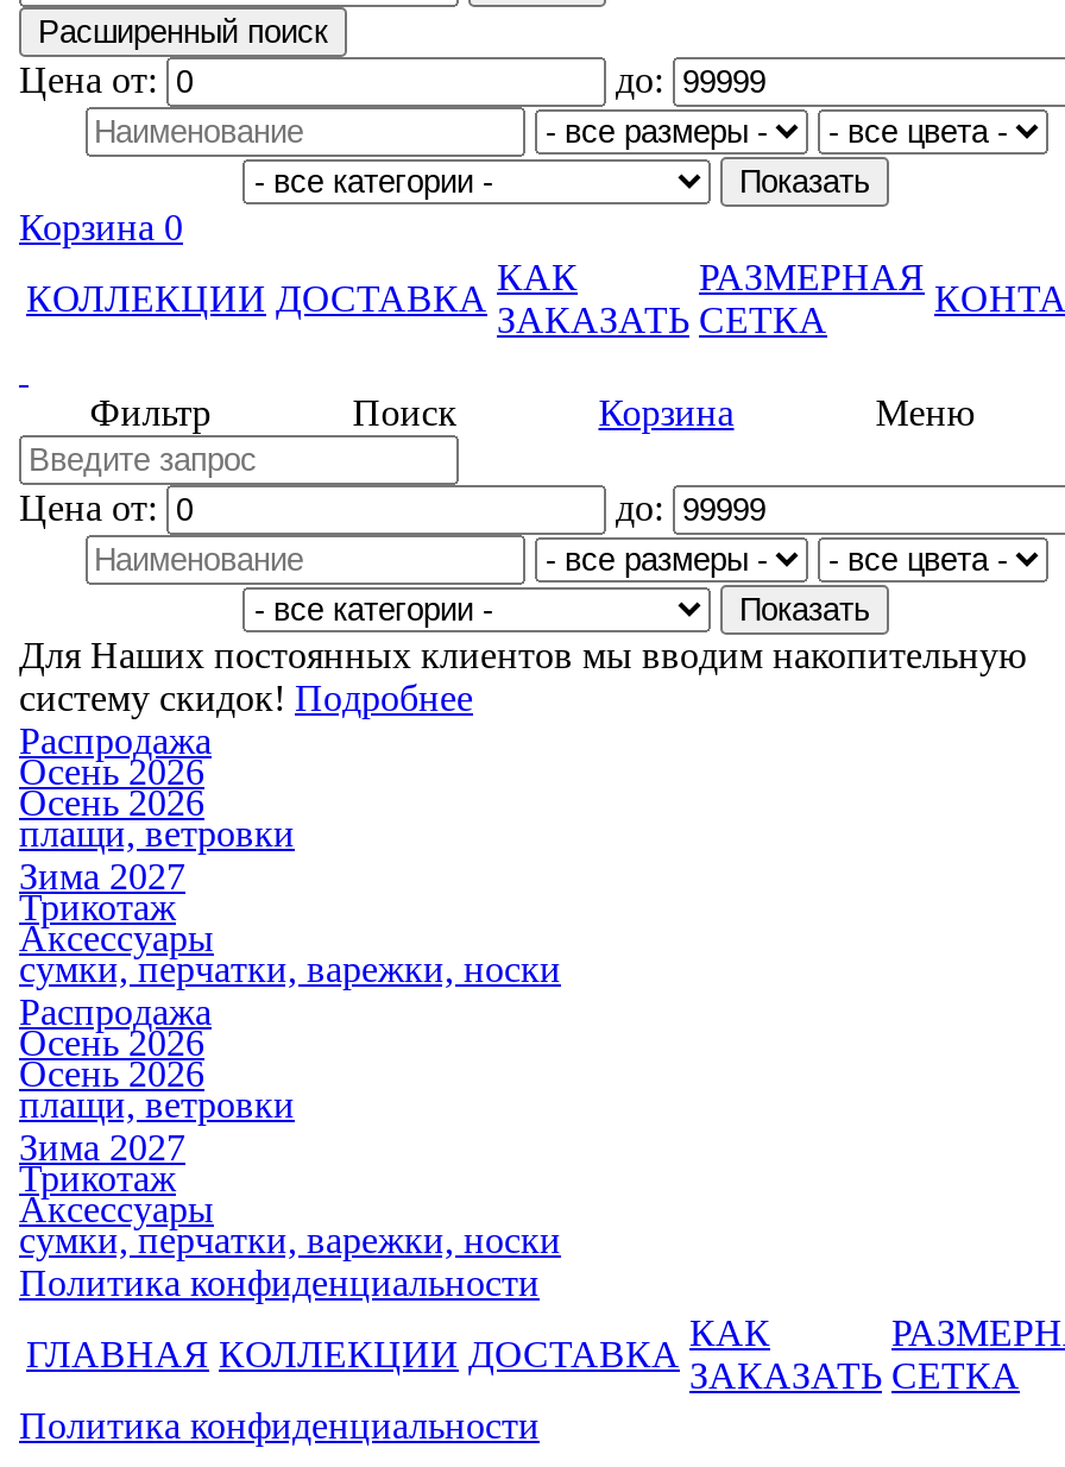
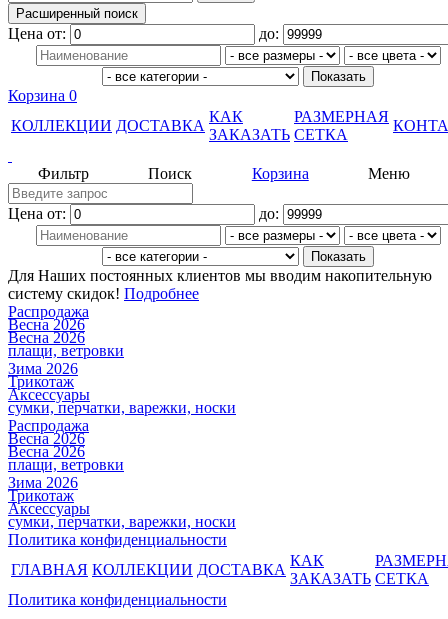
[19,751,204,823] Осень 2026 | Осень 2026 -> [8,316,85,346] Весна 2026 | Весна 2026
[19,856,185,896] Зима 2027 -> [8,360,78,377] Зима 2026
[19,1022,204,1094] Осень 2026 | Осень 2026 -> [8,430,85,460] Весна 2026 | Весна 2026
[19,1127,185,1167] Зима 2027 -> [8,474,78,491] Зима 2026

